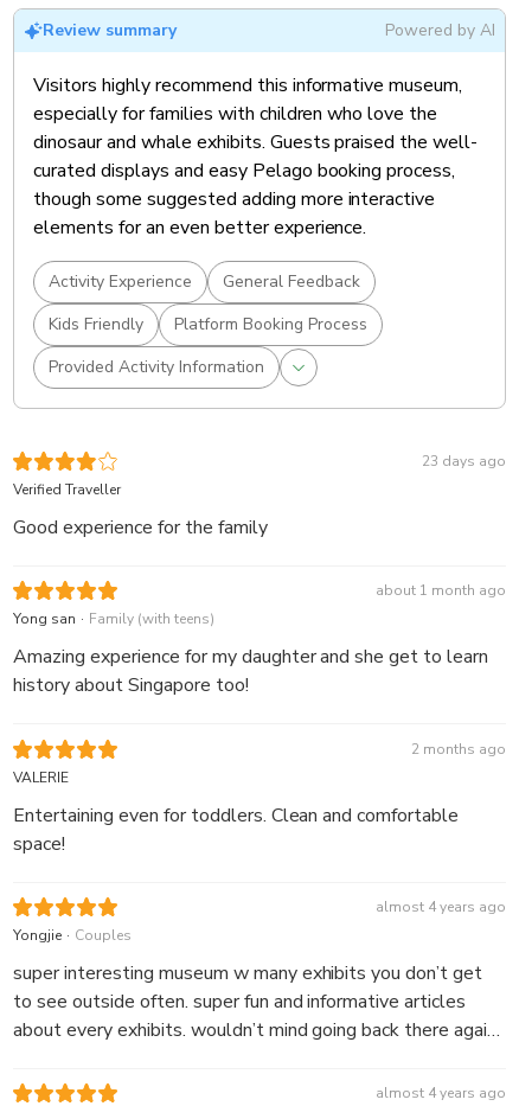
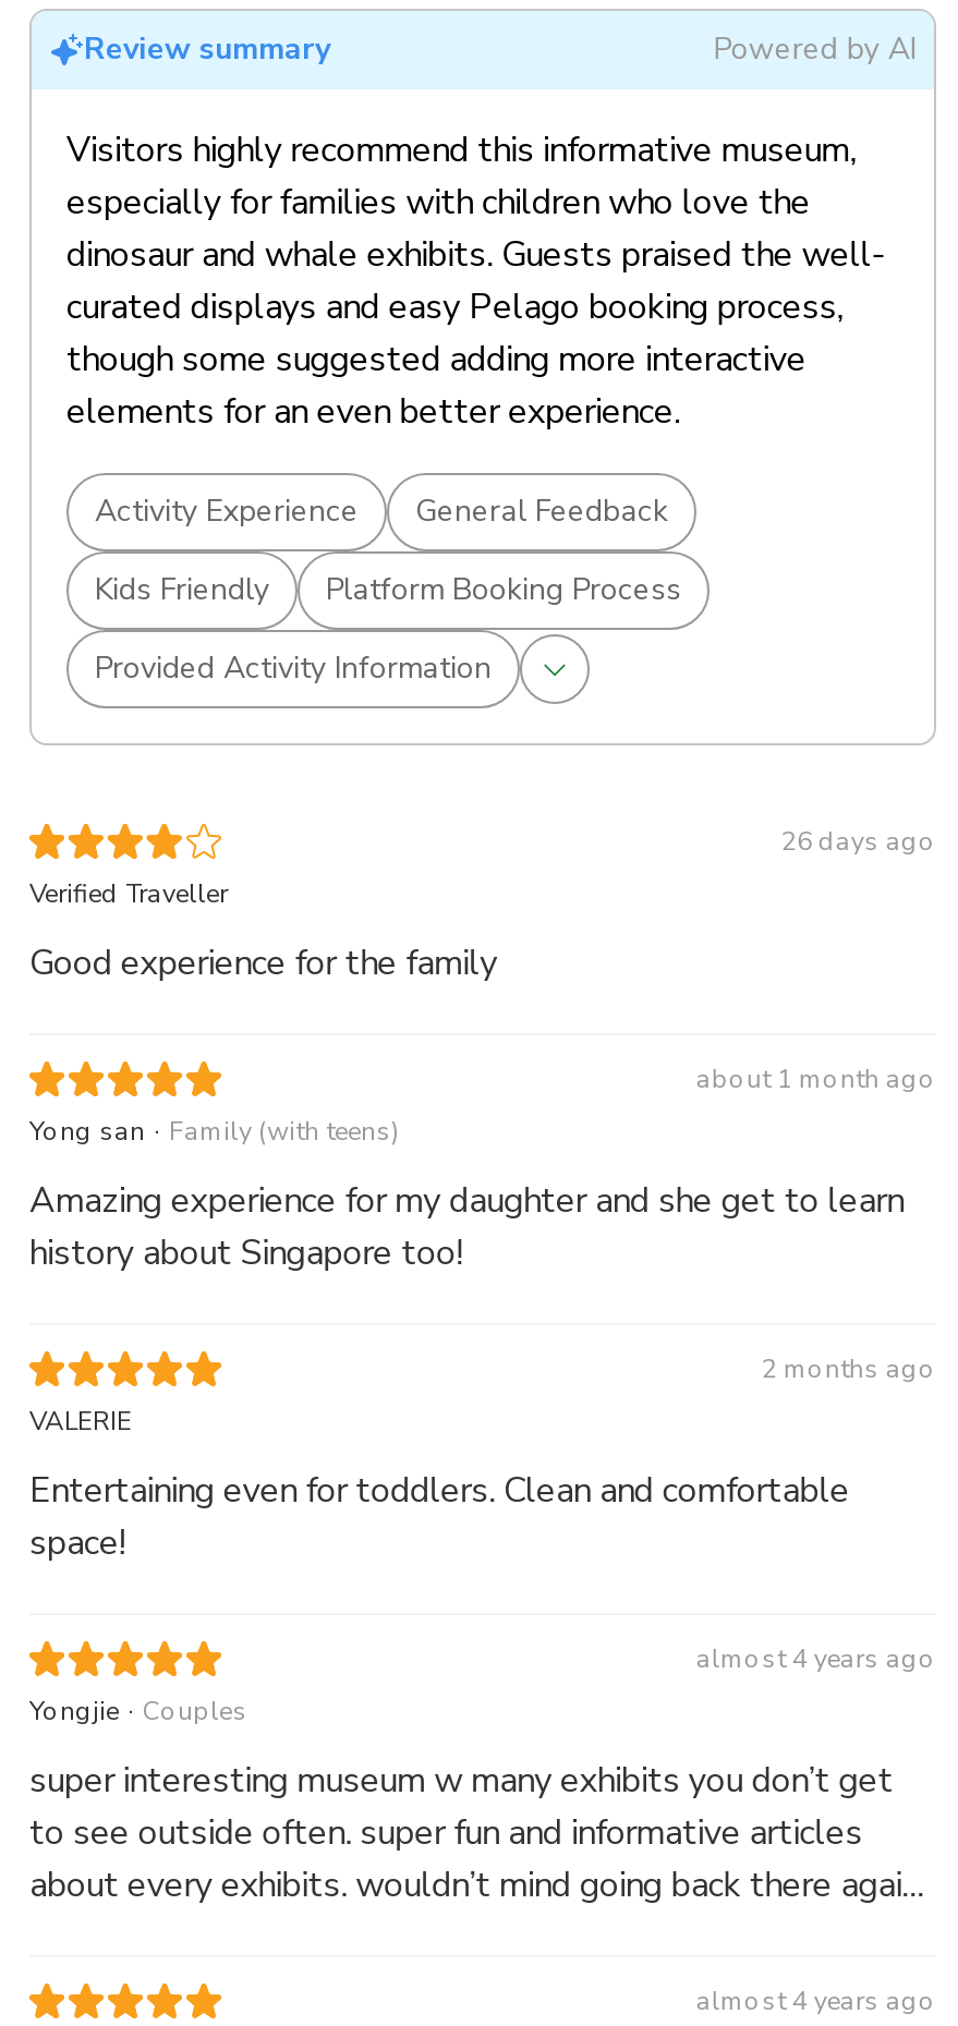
[422,452,506,471] 23 days ago -> [781,823,936,858] 26 days ago

